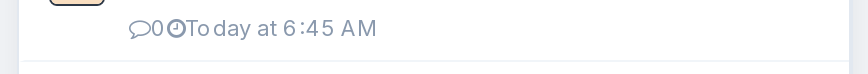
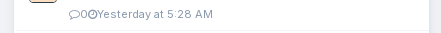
[185,14,377,42] Today at 6:45 AM -> [97,7,213,21] Yesterday at 5:28 AM

